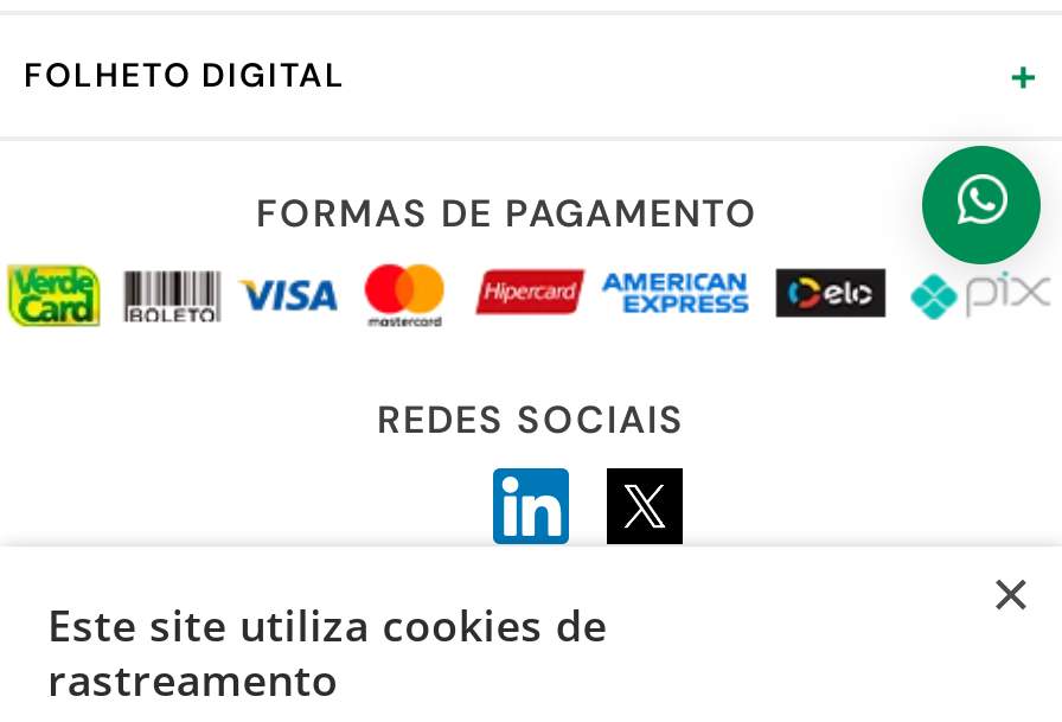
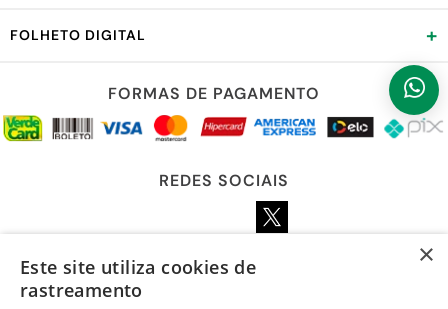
[491,466,571,547] [image] -> none

